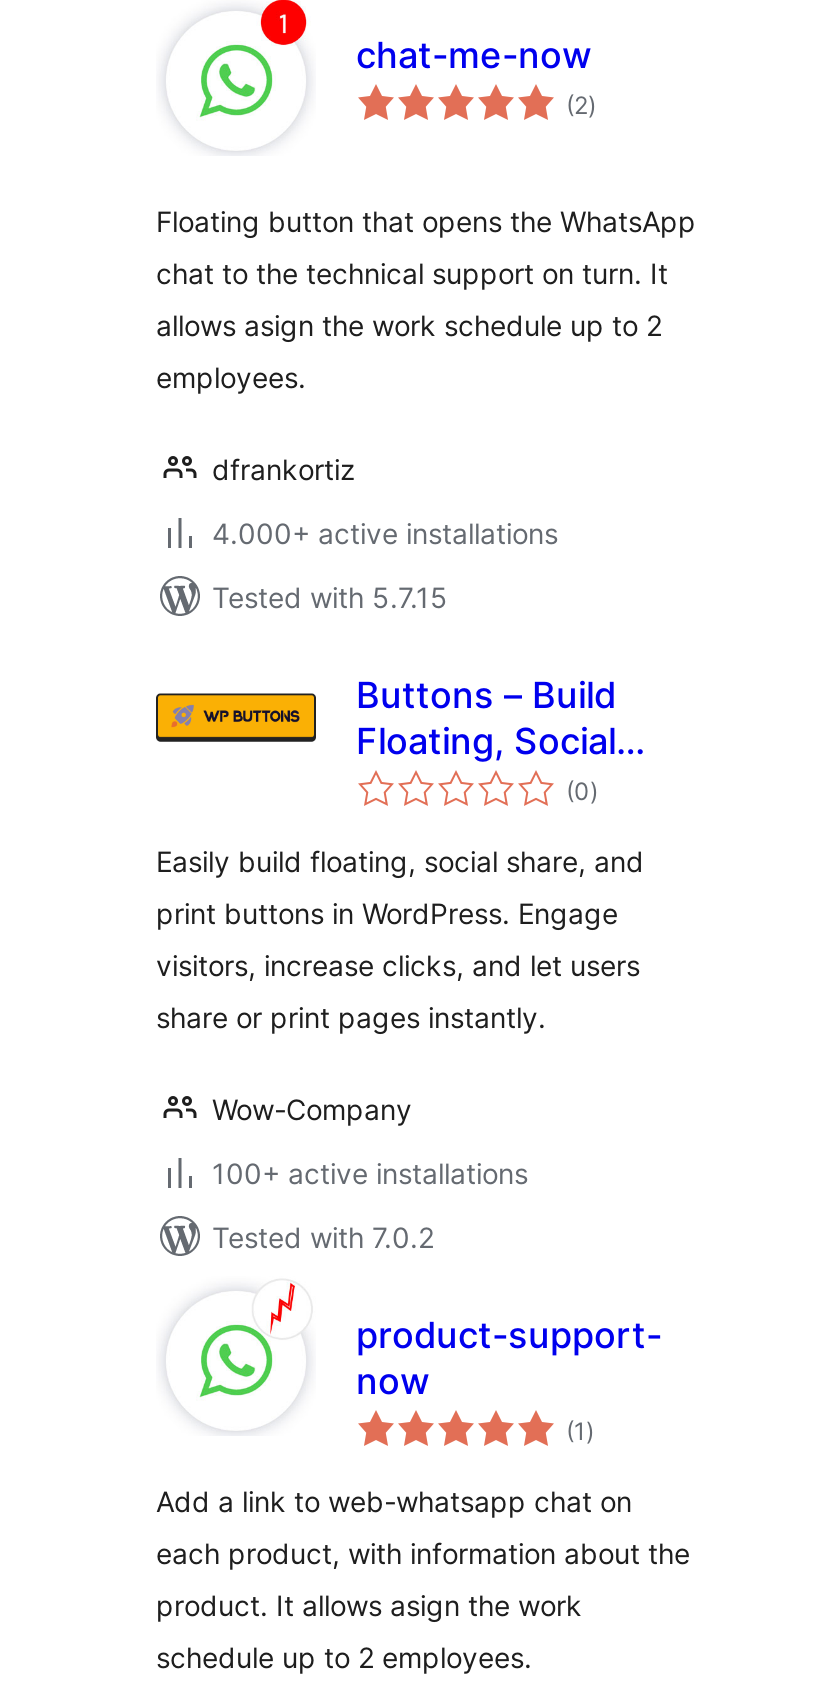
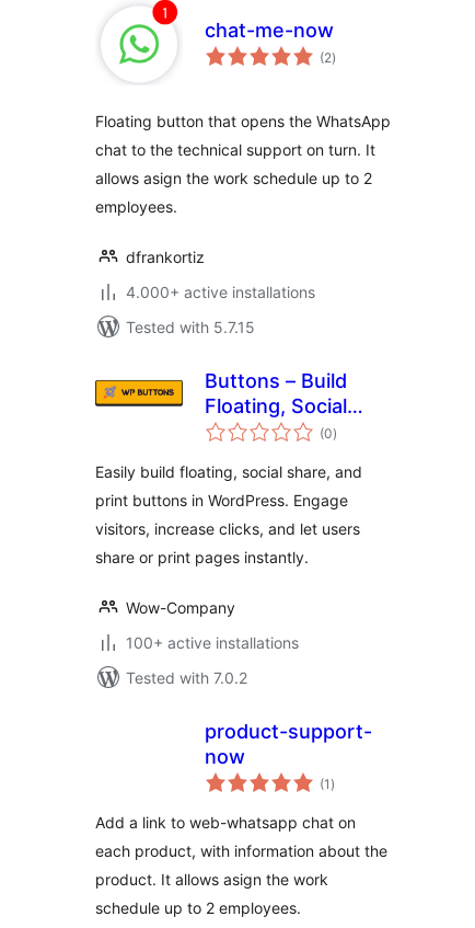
[198,1280,306,1406] [image] -> none

